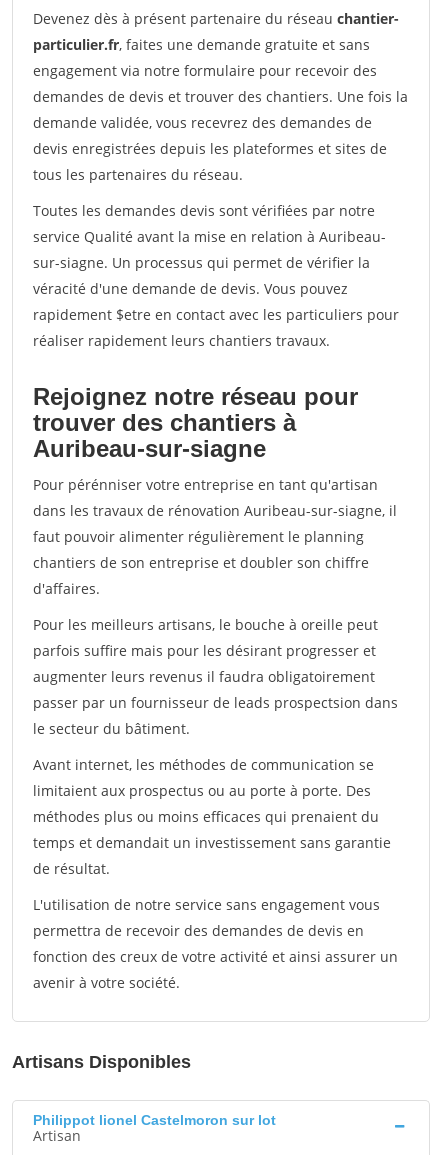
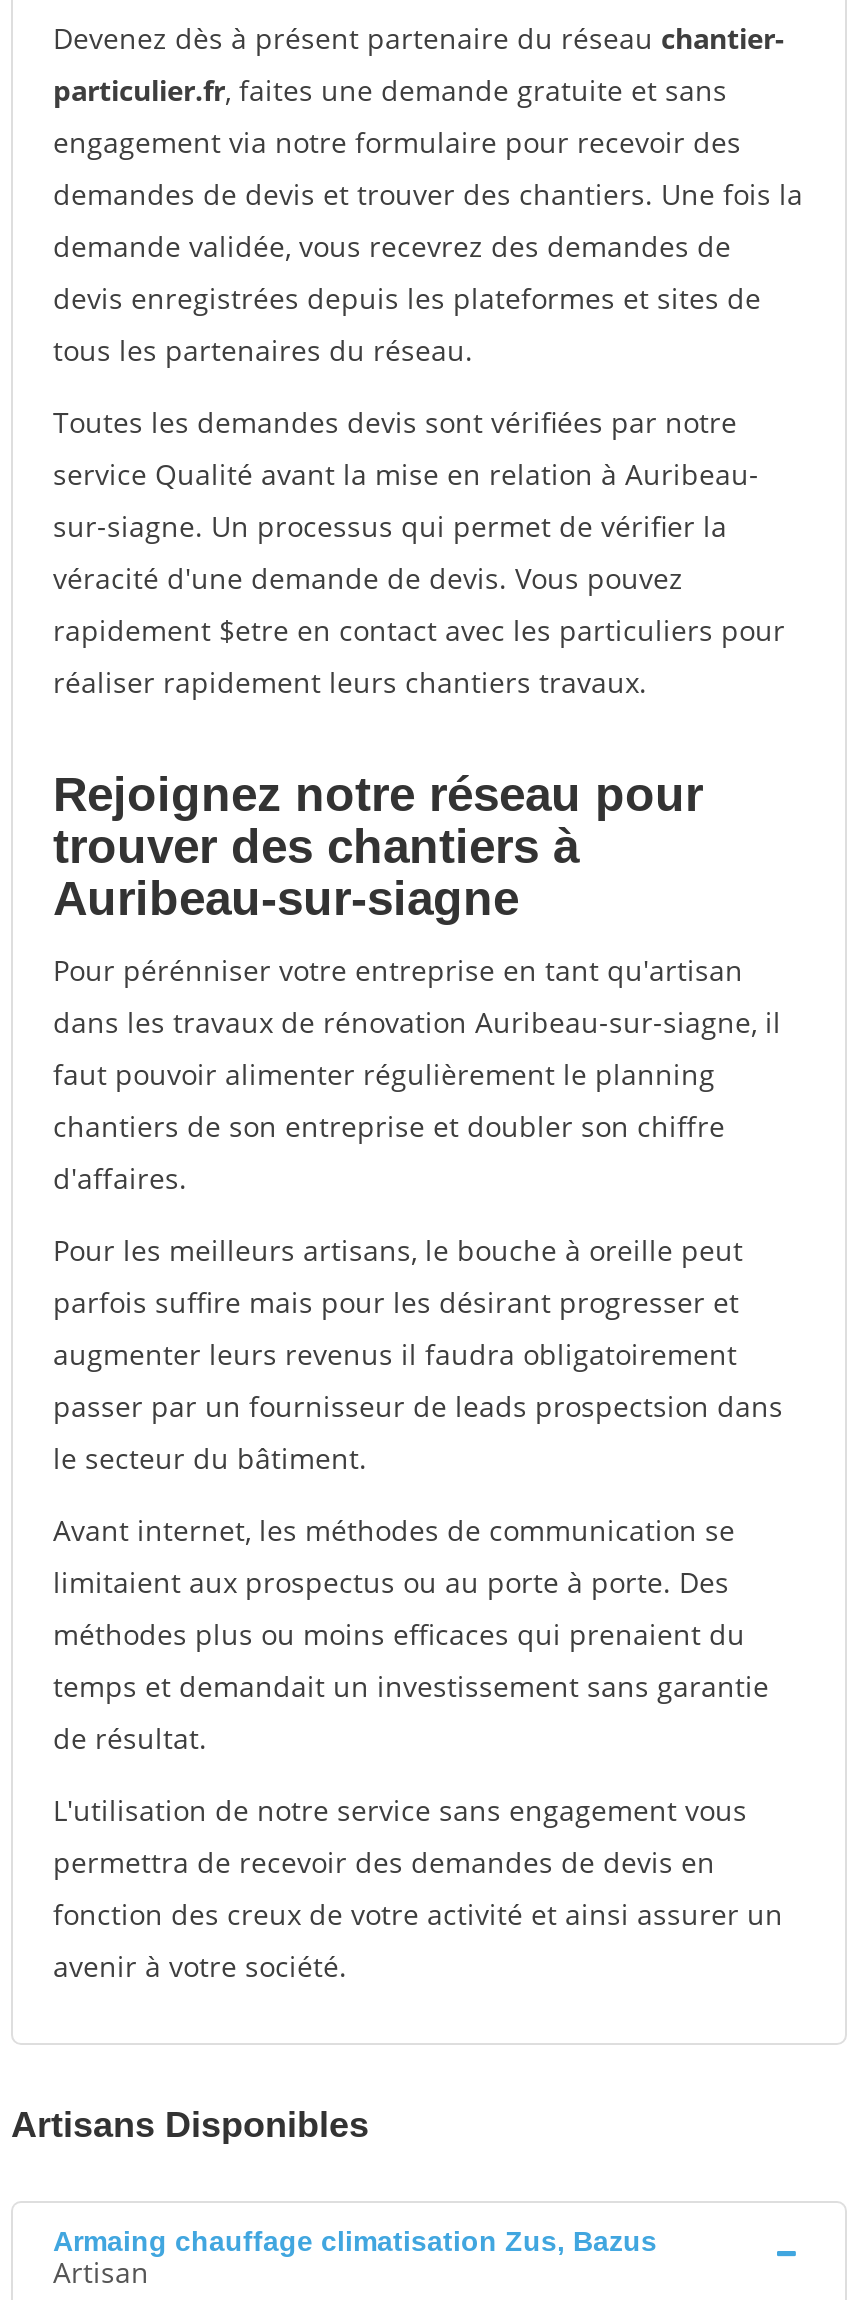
[33,1112,276,1128] Philippot lionel Castelmoron sur lot -> [53,2225,657,2257] Armaing chauffage climatisation Zus, Bazus

